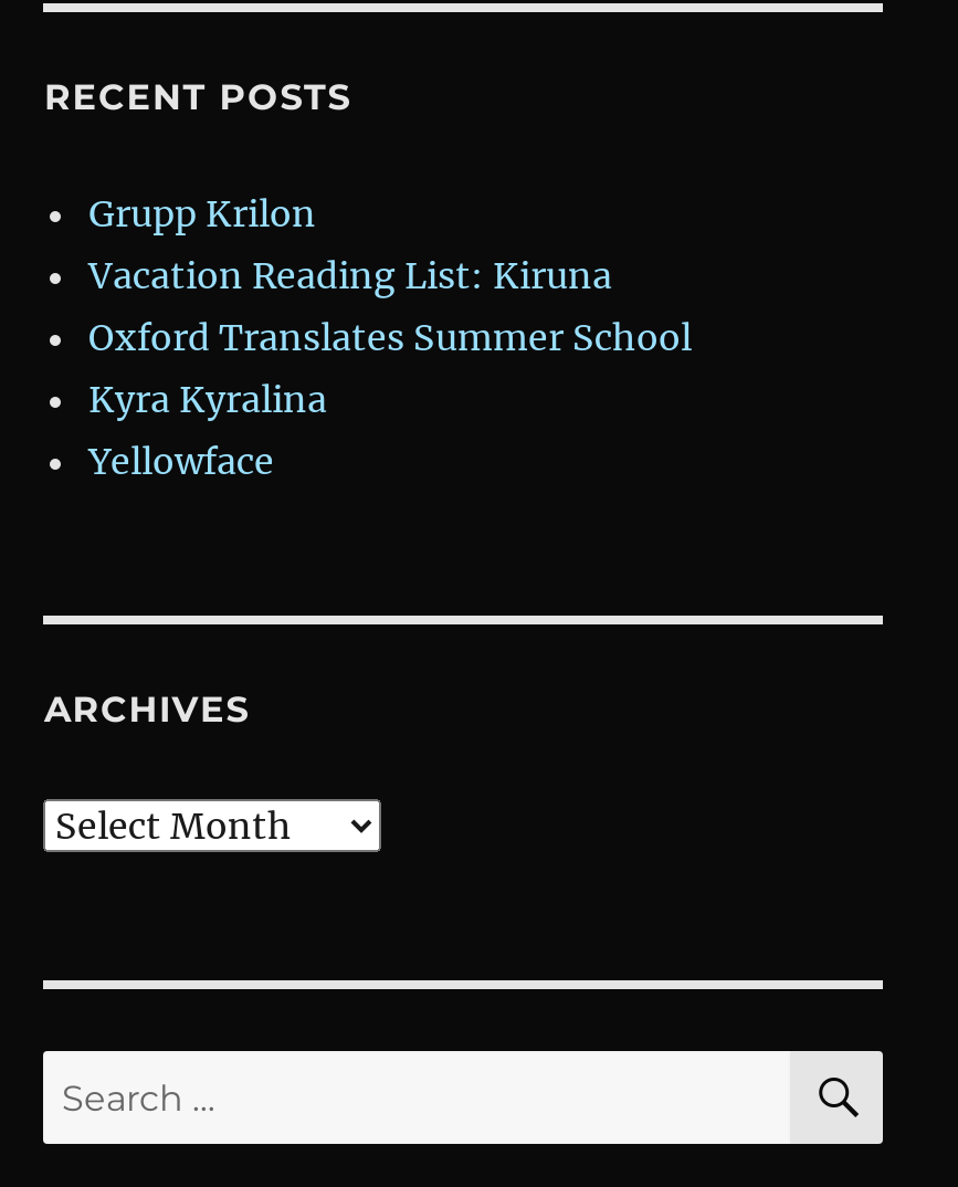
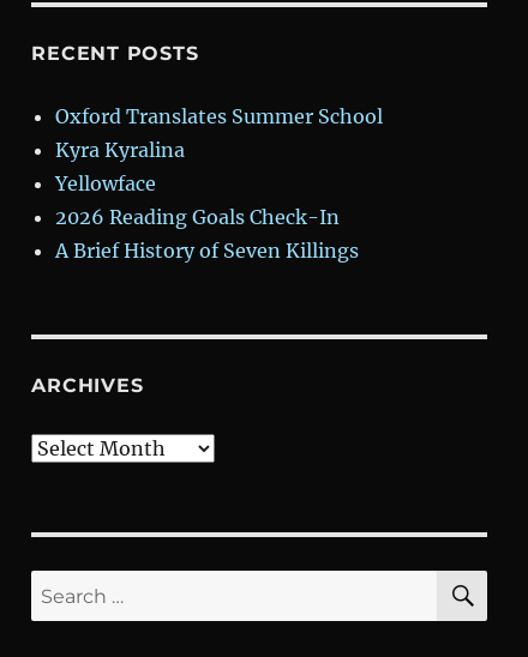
[88,192,612,298] Grupp Krilon | Vacation Reading List: Kiruna -> none
moved [88,316,692,484] -> [56,105,383,196]: Oxford Translates Summer School | Kyra Kyralina | Yellowface
none -> [56,205,359,263] 2026 Reading Goals Check-In | A Brief History of Seven Killings

